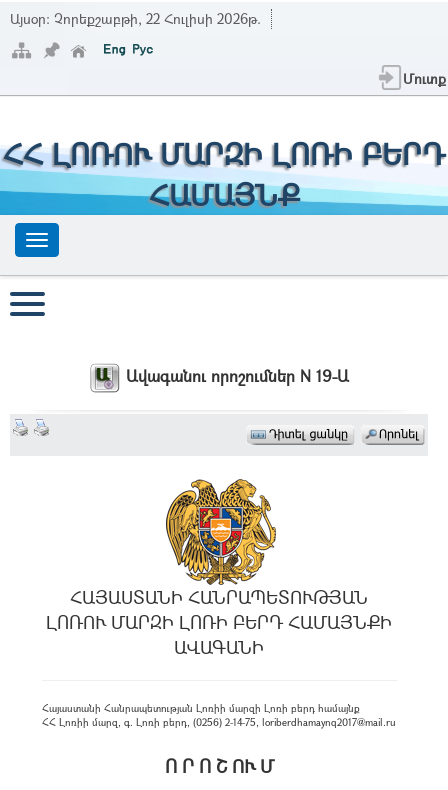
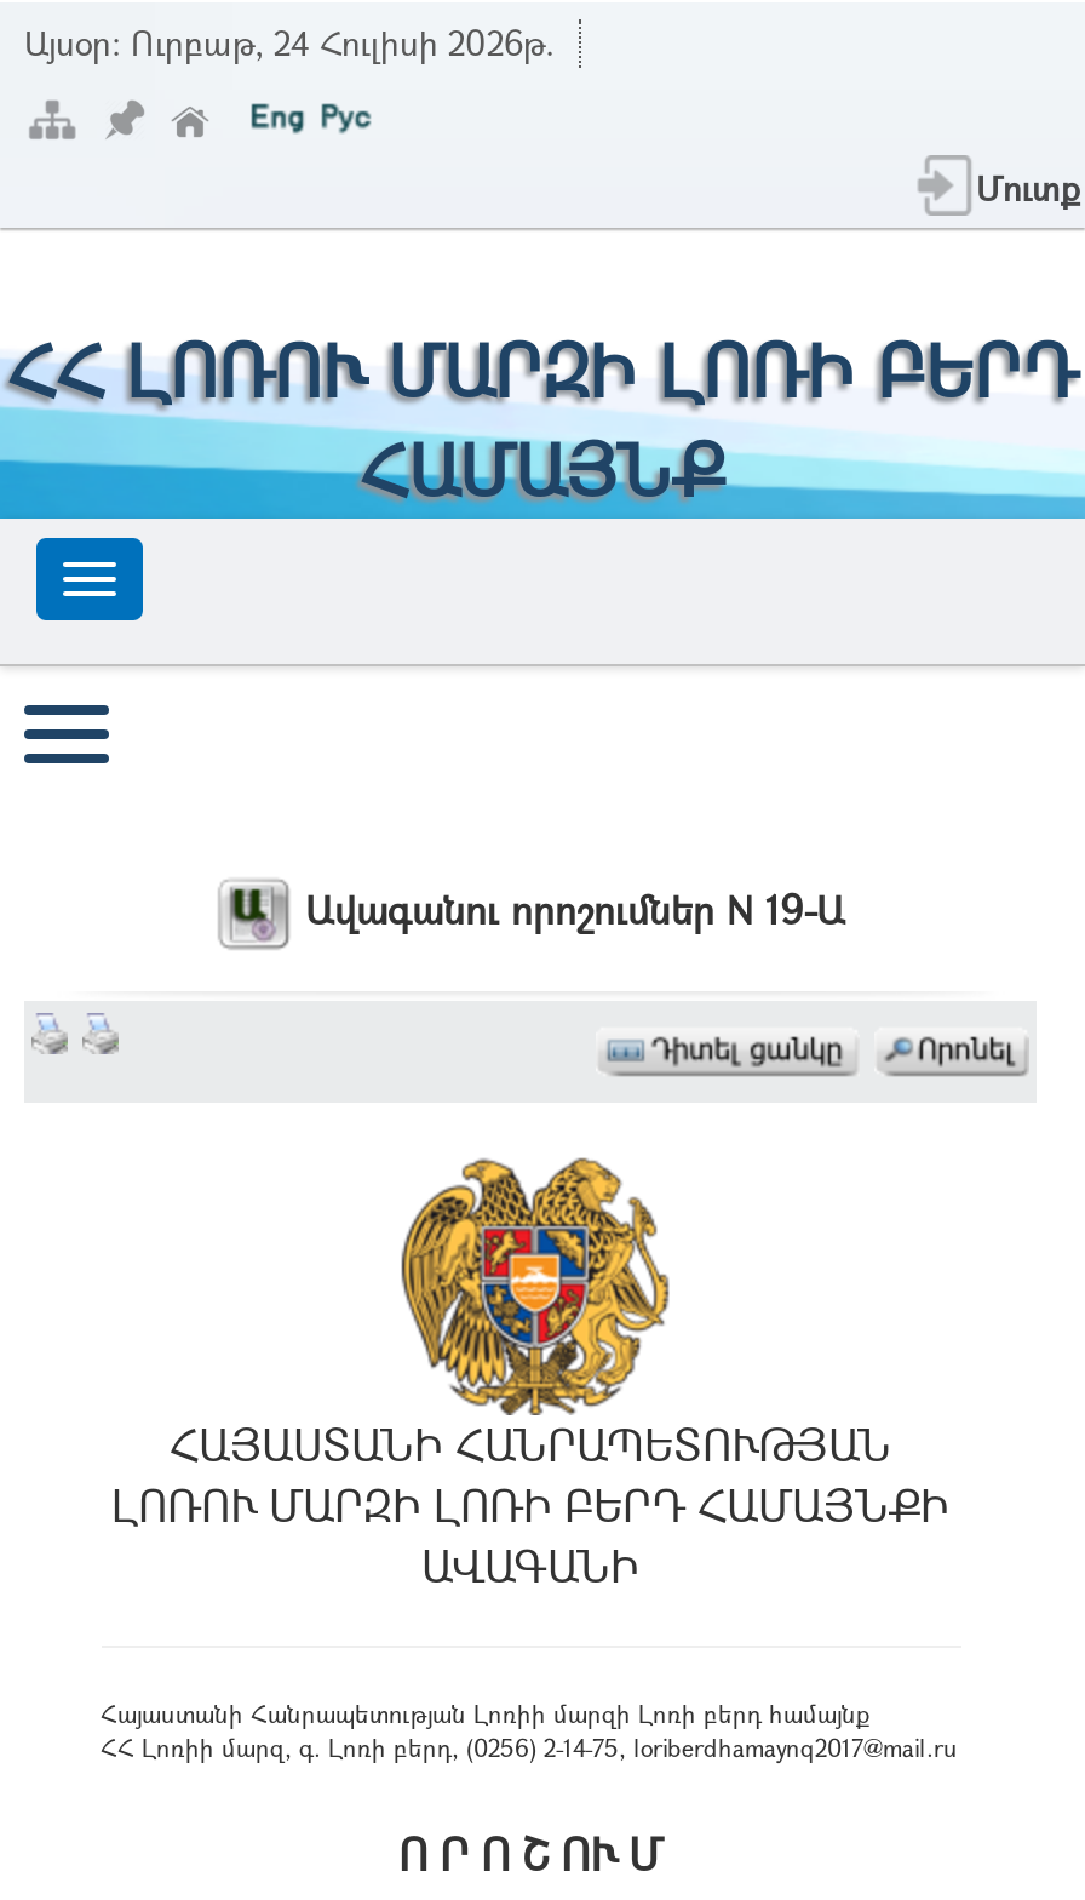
[10,9,261,28] Այսօր: Չորեքշաբթի, 22 Հուլիսի 2026թ. -> [24,19,555,65] Այսօր: Ուրբաթ, 24 Հուլիսի 2026թ.

